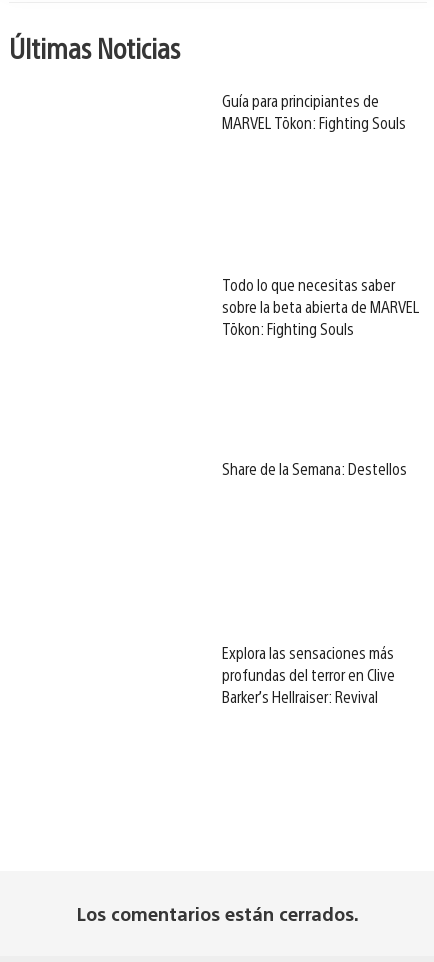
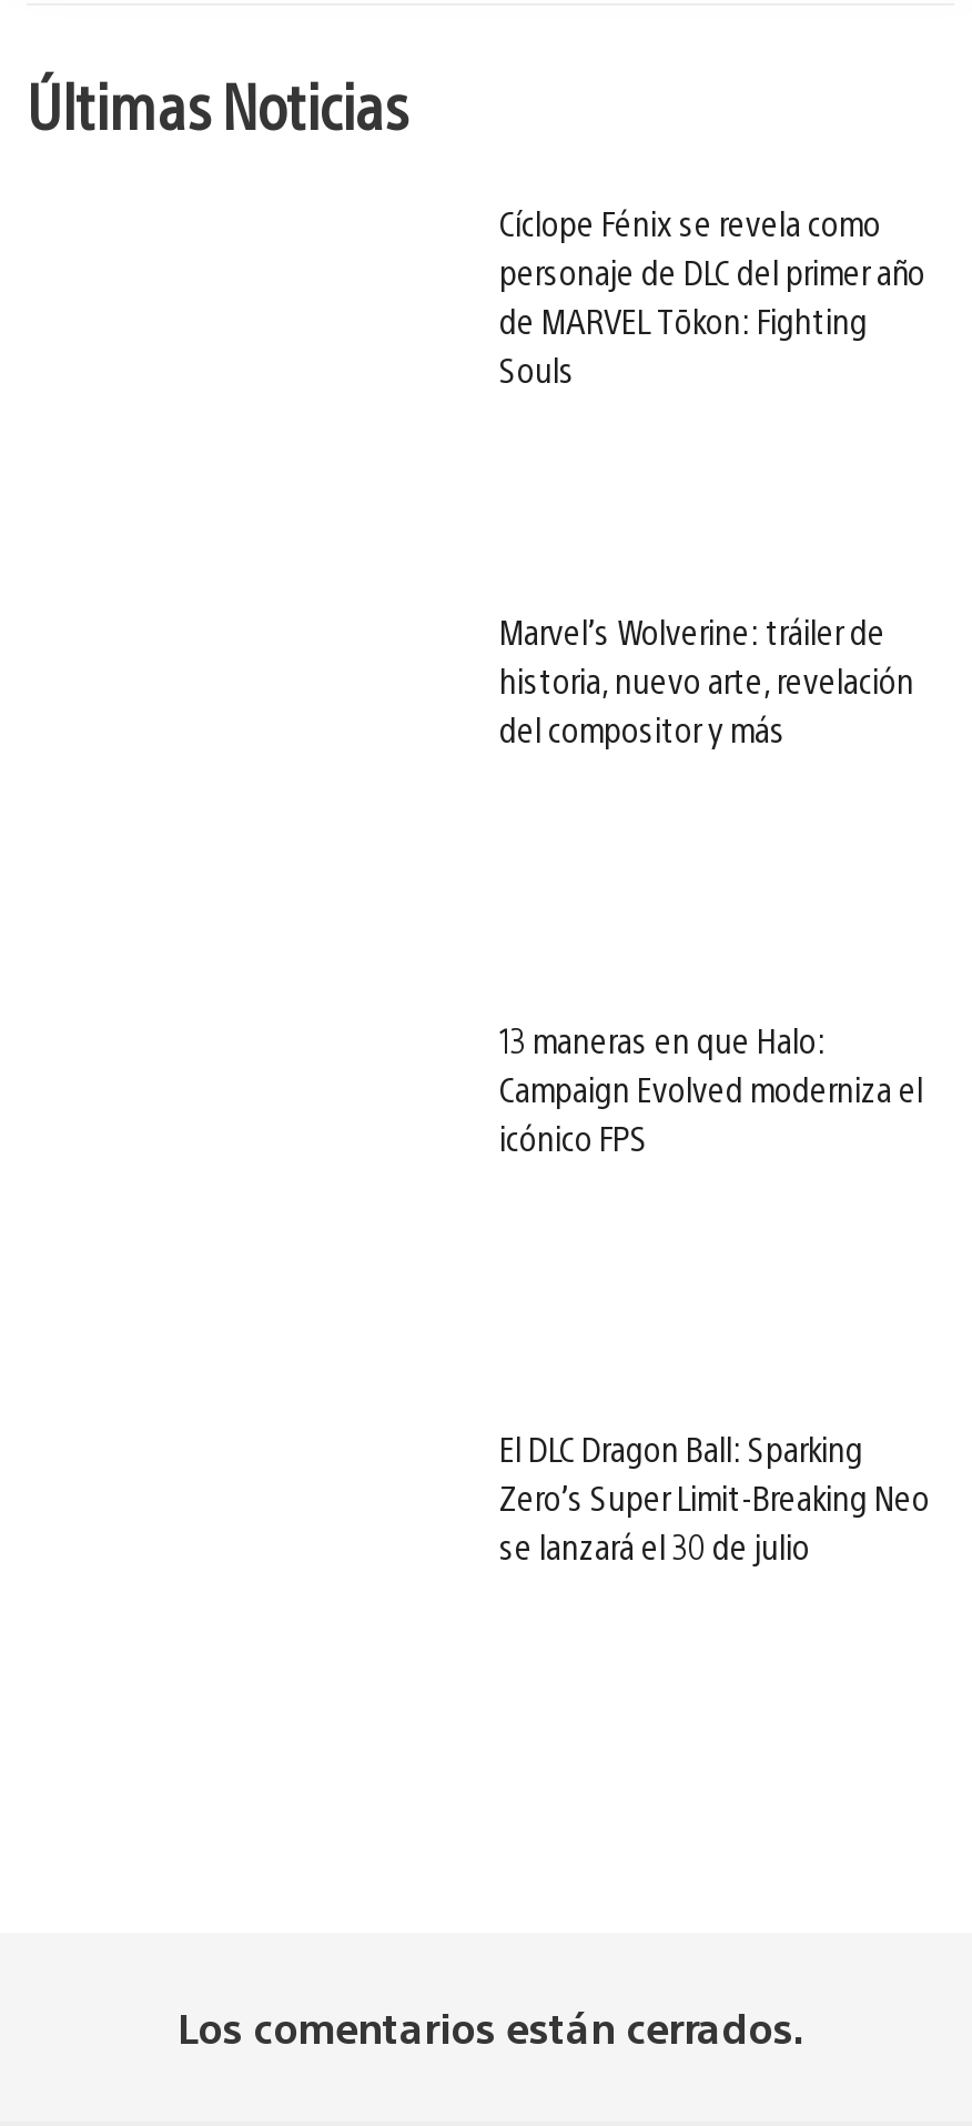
[222,90,406,133] Guía para principiantes de | MARVEL Tōkon: Fighting Souls -> [499,199,925,392] Cíclope Fénix se revela como | personaje de DLC del primer año | de MARVEL Tōkon: Fighting | Souls
[222,274,419,339] Todo lo que necesitas saber | sobre la beta abierta de MARVEL | Tōkon: Fighting Souls -> [499,608,914,752] Marvel’s Wolverine: tráiler de | historia, nuevo arte, revelación | del compositor y más
[222,458,407,479] Share de la Semana: Destellos -> [499,1016,923,1161] 13 maneras en que Halo: | Campaign Evolved moderniza el | icónico FPS
[222,642,395,707] Explora las sensaciones más | profundas del terror en Clive | Barker’s Hellraiser: Revival -> [499,1425,930,1569] El DLC Dragon Ball: Sparking | Zero’s Super Limit-Breaking Neo | se lanzará el 30 de julio

